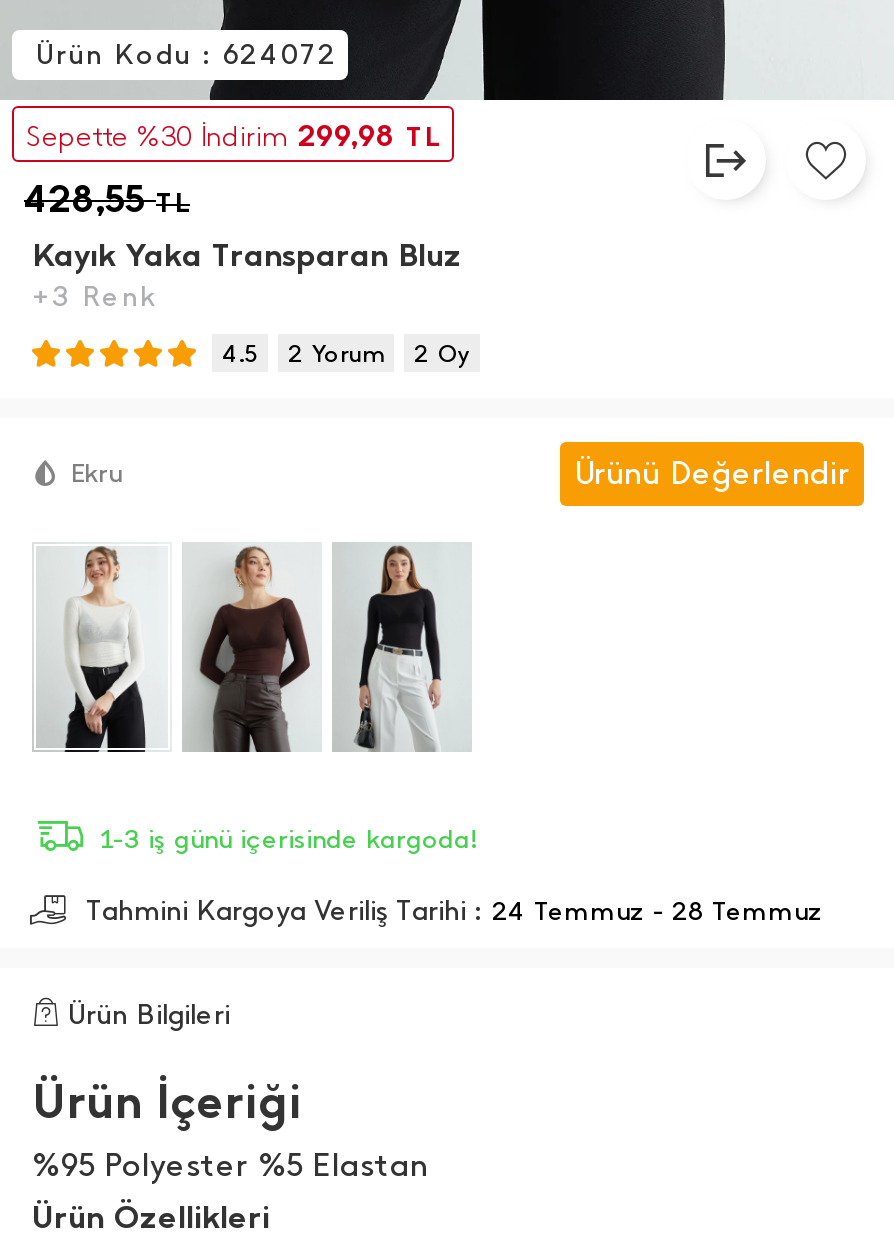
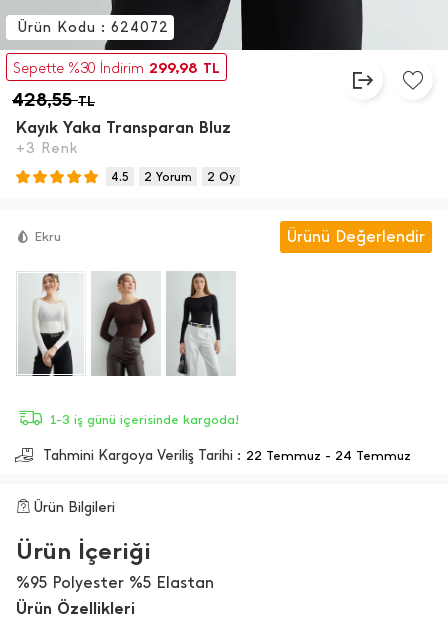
[86,894,822,928] Tahmini Kargoya Veriliş Tarihi : 24 Temmuz - 28 Temmuz -> [43,447,411,464] Tahmini Kargoya Veriliş Tarihi : 22 Temmuz - 24 Temmuz

